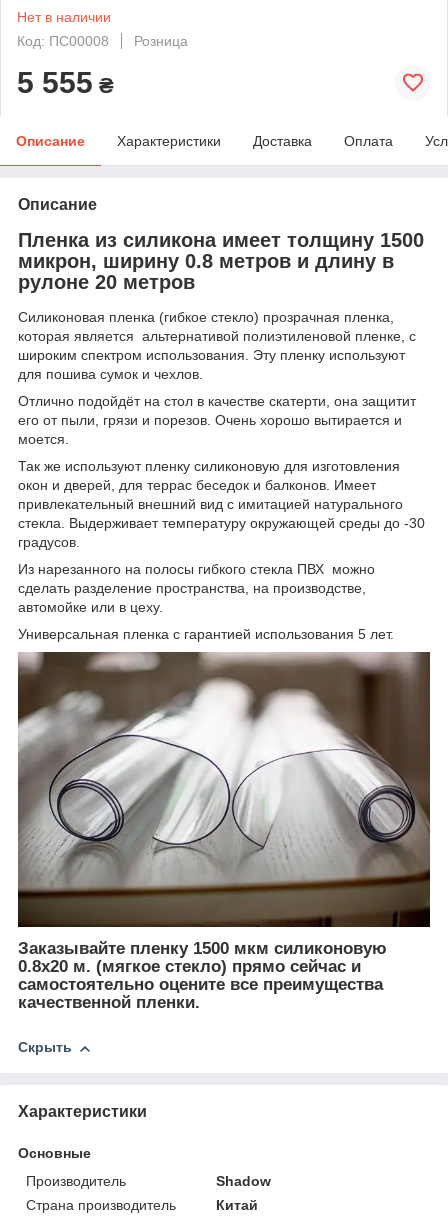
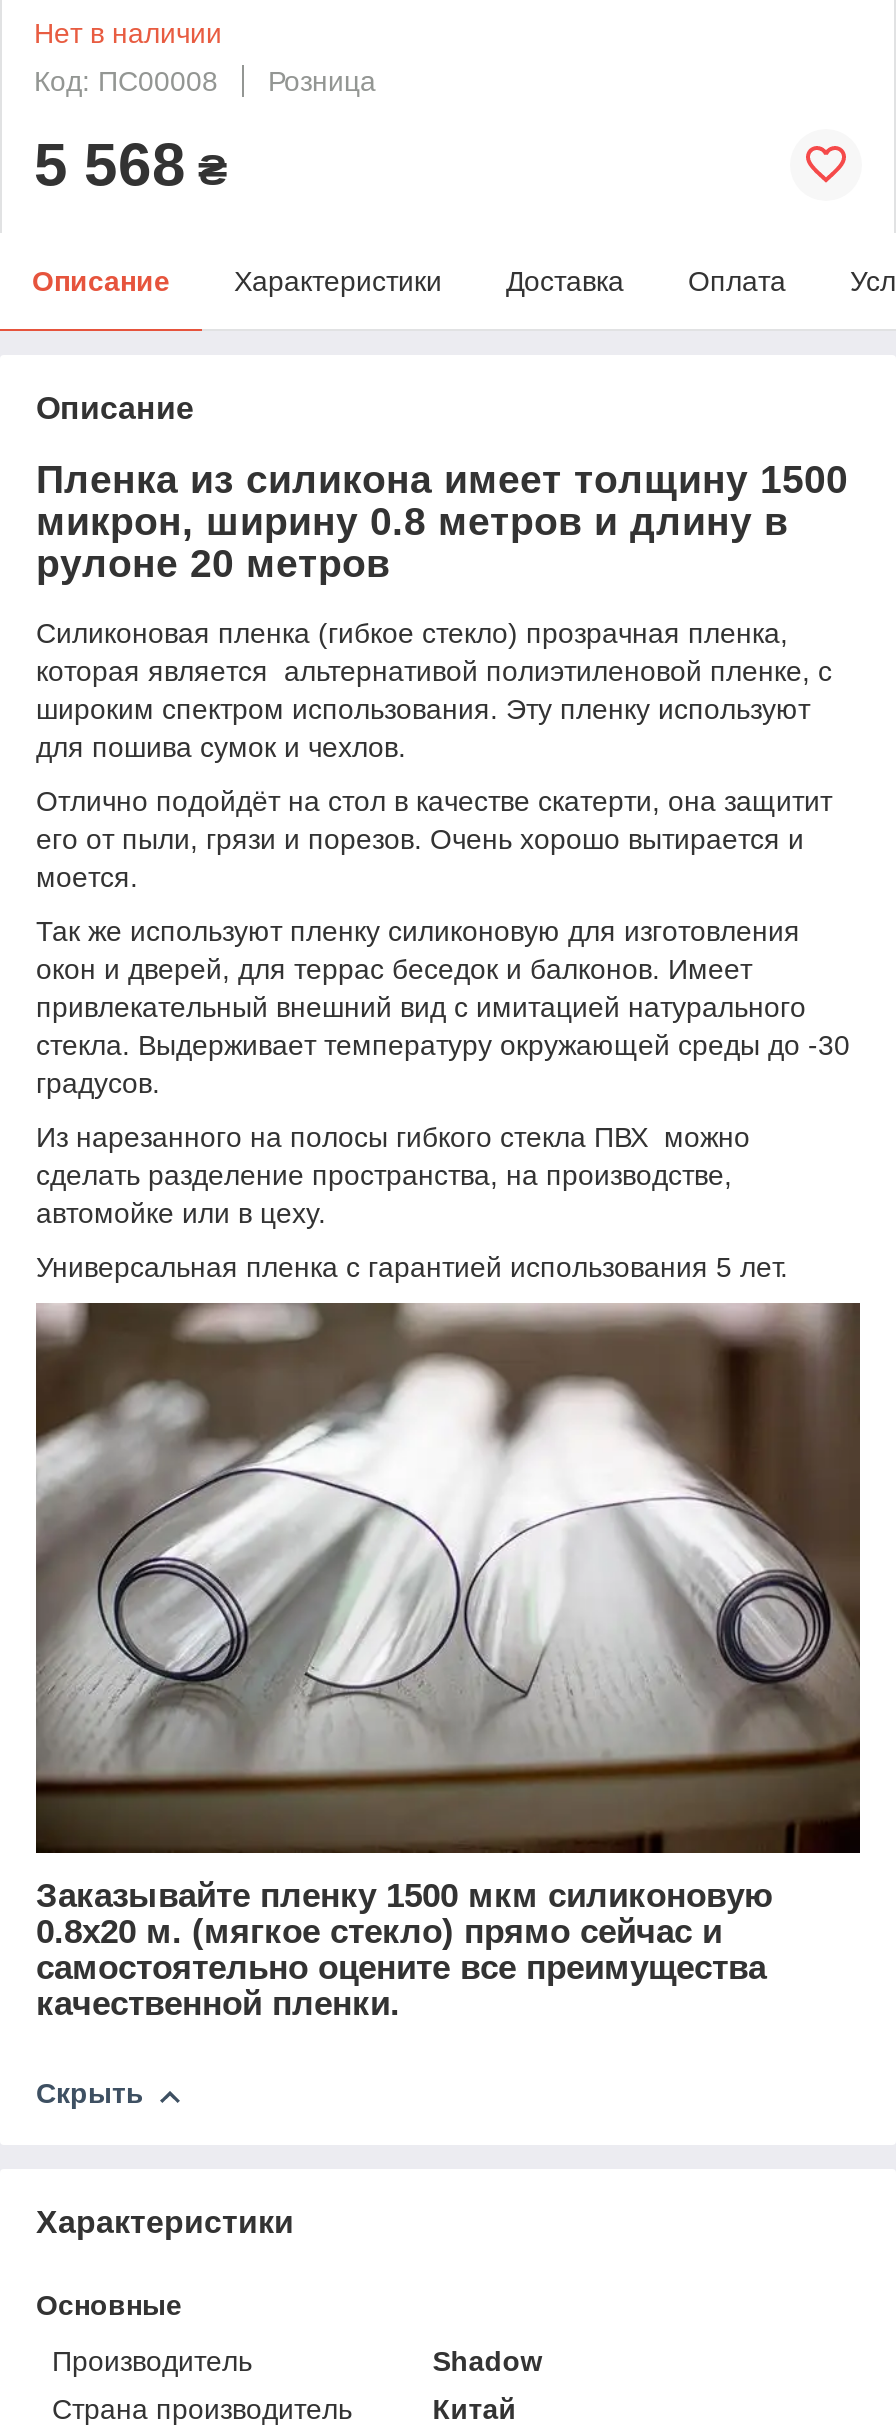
[17,66,114,99] 5 555 ₴ -> [34,131,228,197] 5 568 ₴

